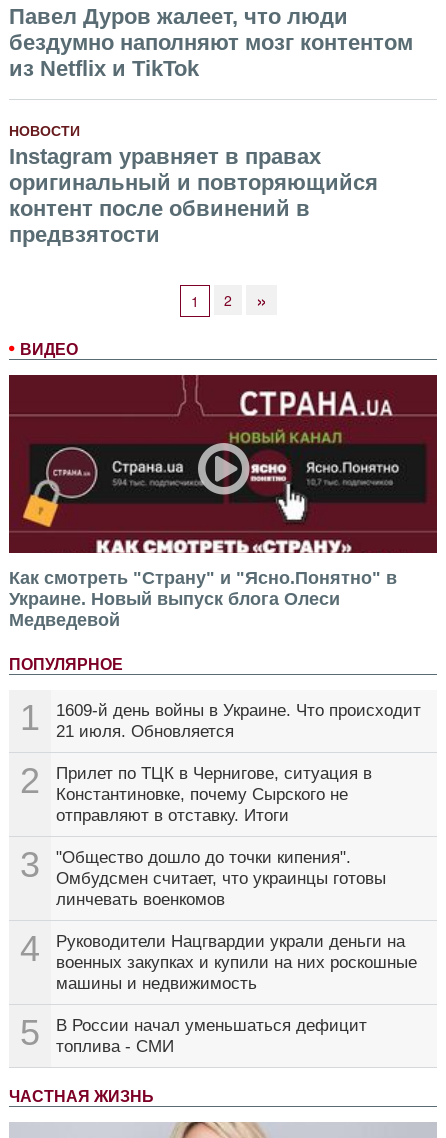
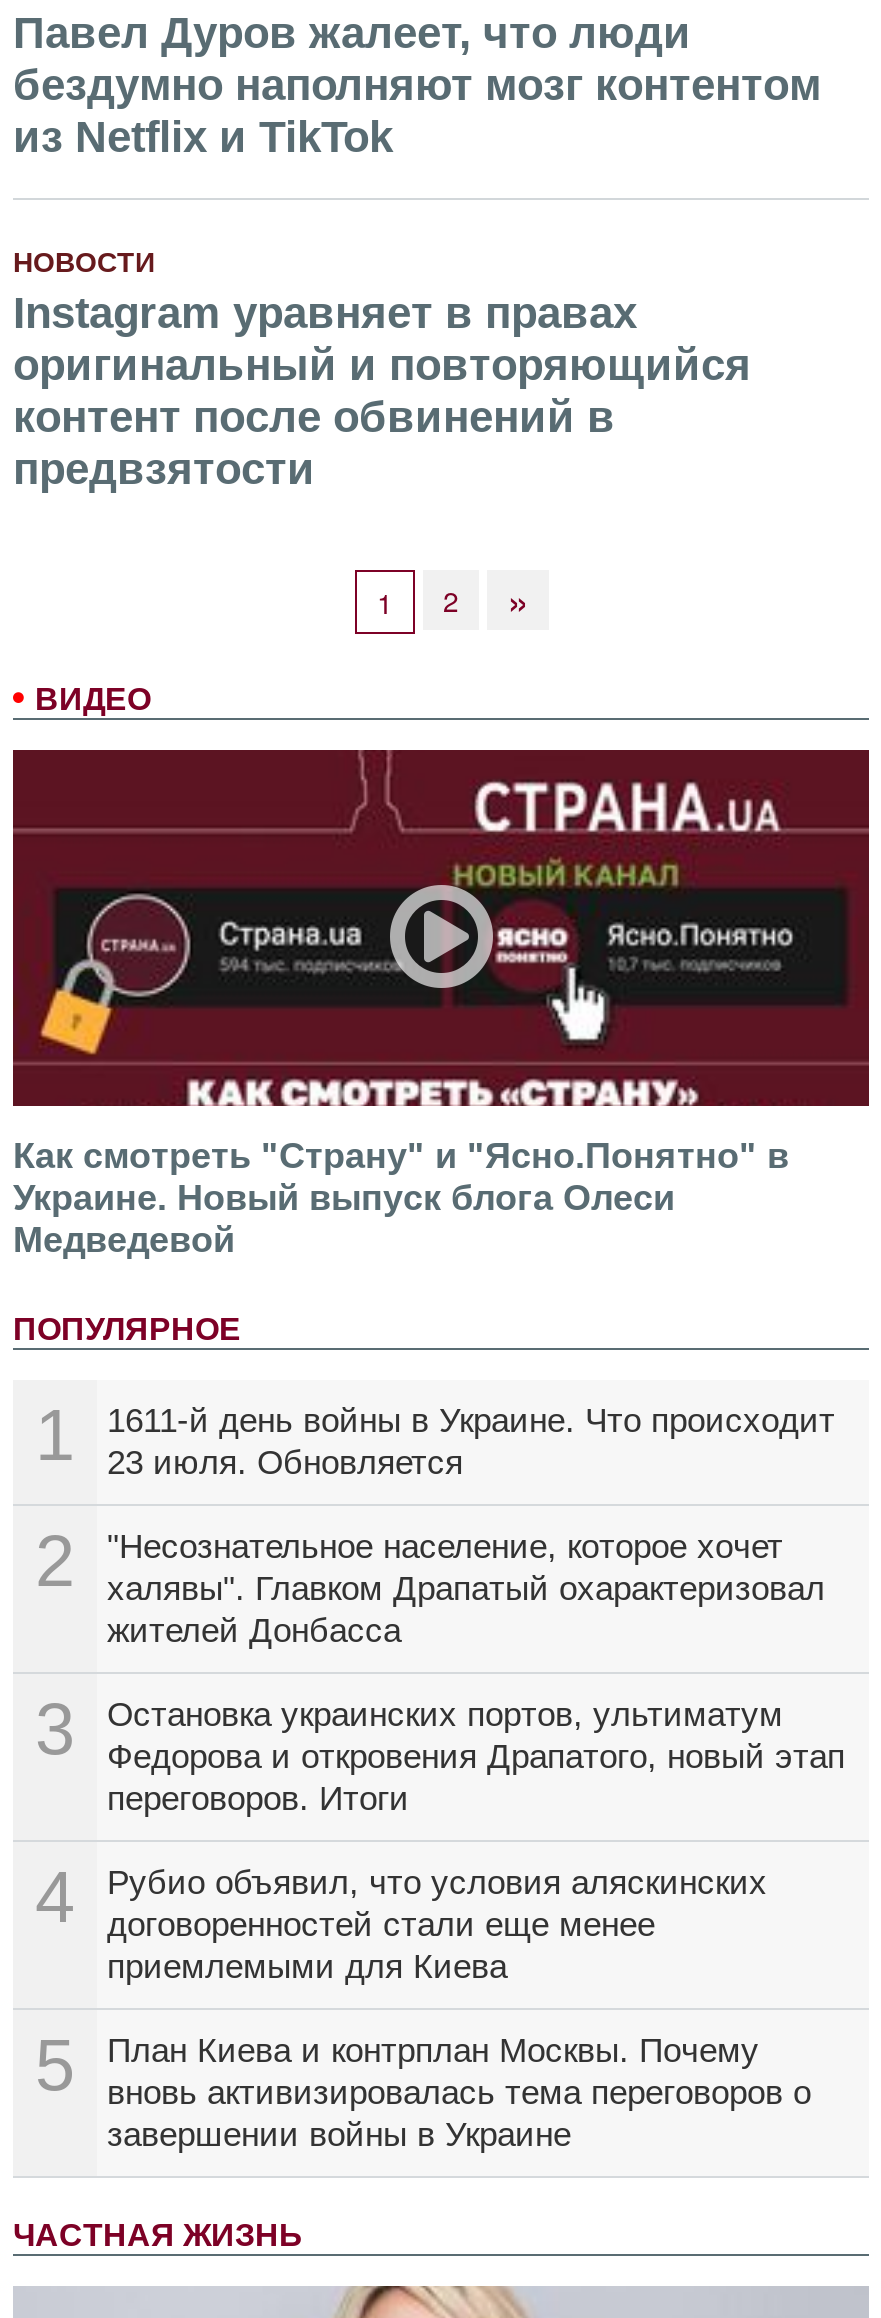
[56,701,421,720] 1609-й день войны в Украине. Что происходит -> [107,1402,835,1440] 1611-й день войны в Украине. Что происходит
[56,722,234,741] 21 июля. Обновляется -> [107,1444,463,1482] 23 июля. Обновляется
[56,764,372,825] Прилет по ТЦК в Чернигове, ситуация в | Константиновке, почему Сырского не | отправляют в отставку. Итоги -> [107,1528,825,1650] "Несознательное население, которое хочет | халявы". Главком Драпатый охарактеризовал | жителей Донбасса
[56,848,386,909] "Общество дошло до точки кипения". | Омбудсмен считает, что украинцы готовы | линчевать военкомов -> [107,1696,845,1818] Остановка украинских портов, ультиматум | Федорова и откровения Драпатого, новый этап | переговоров. Итоги
[56,932,417,993] Руководители Нацгвардии украли деньги на | военных закупках и купили на них роскошные | машины и недвижимость -> [107,1864,767,1986] Рубио объявил, что условия аляскинских | договоренностей стали еще менее | приемлемыми для Киева
[56,1016,367,1056] В России начал уменьшаться дефицит | топлива - СМИ -> [107,2032,811,2154] План Киева и контрплан Москвы. Почему | вновь активизировалась тема переговоров о | завершении войны в Украине

